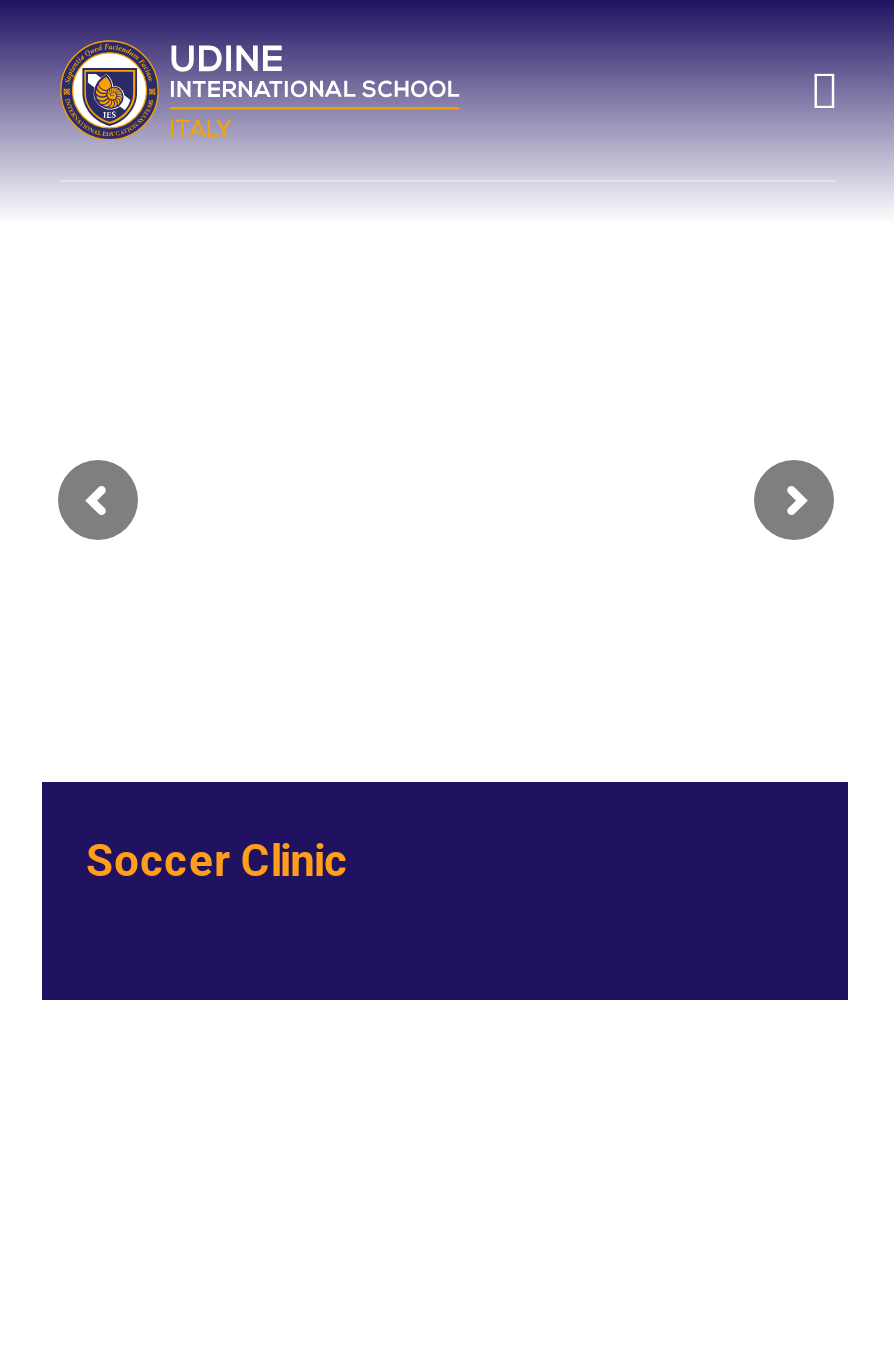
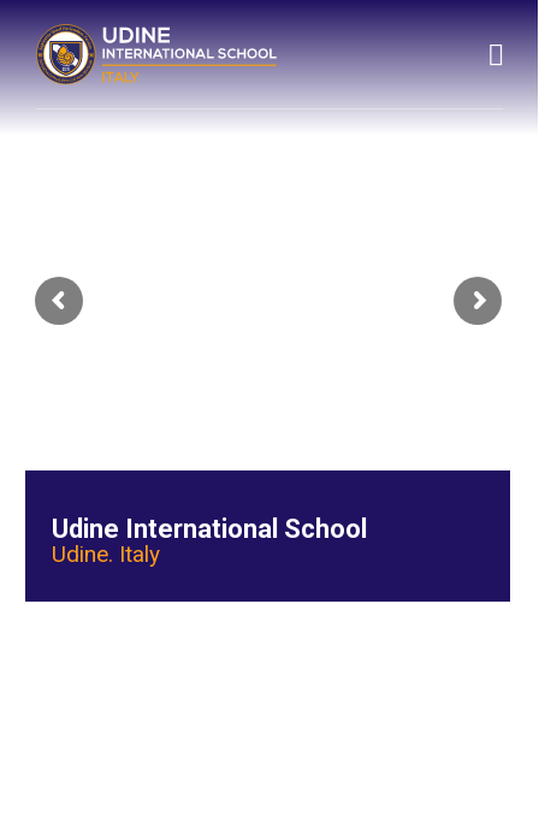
[86,836,348,886] Soccer Clinic -> [52,514,367,568] Udine International School | Udine. Italy

